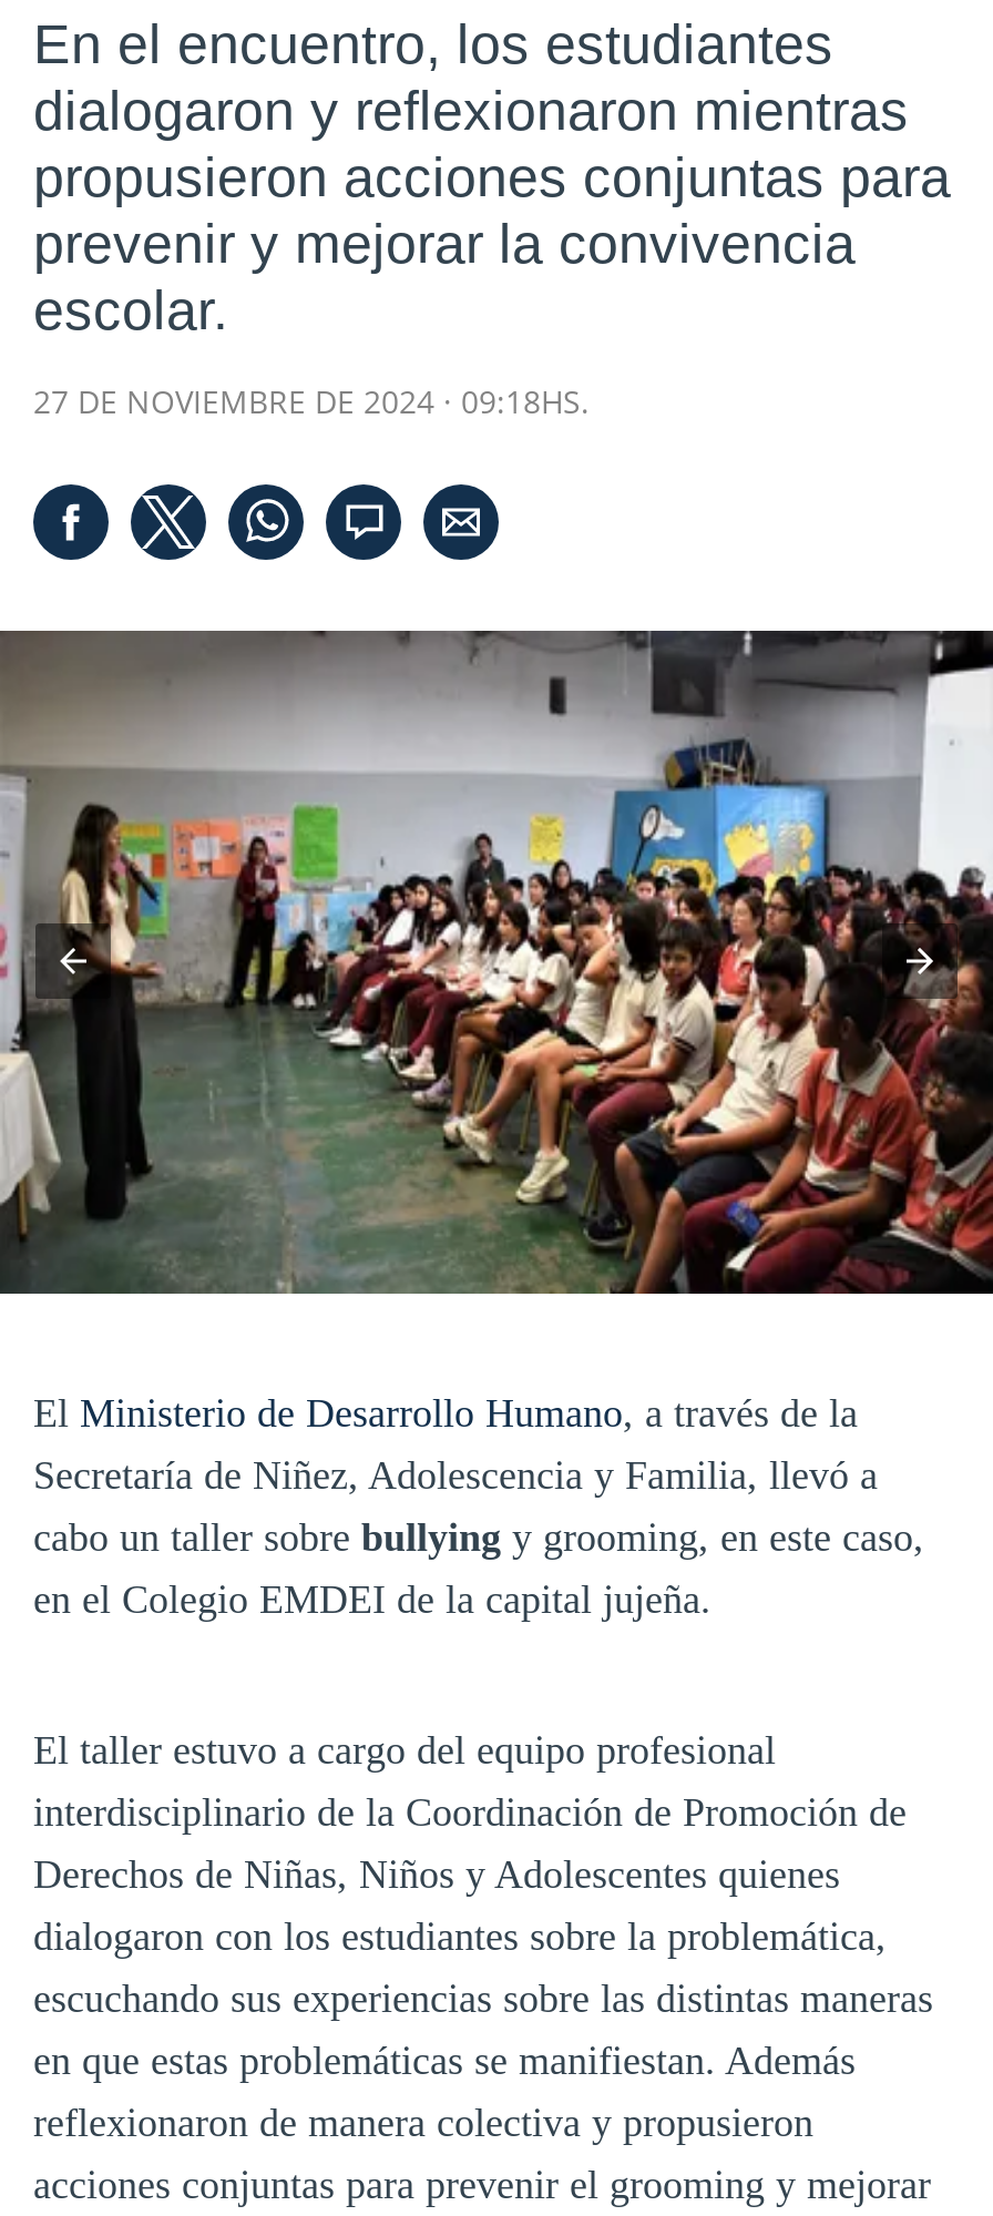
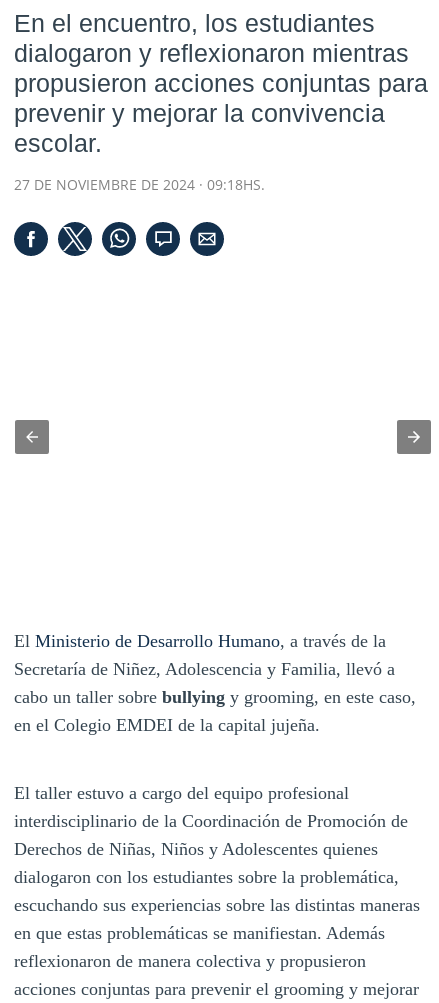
[7,629,986,1296] [image] -> none

